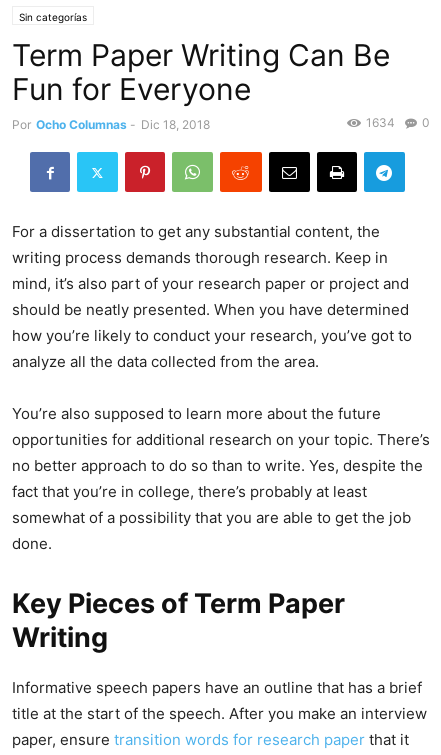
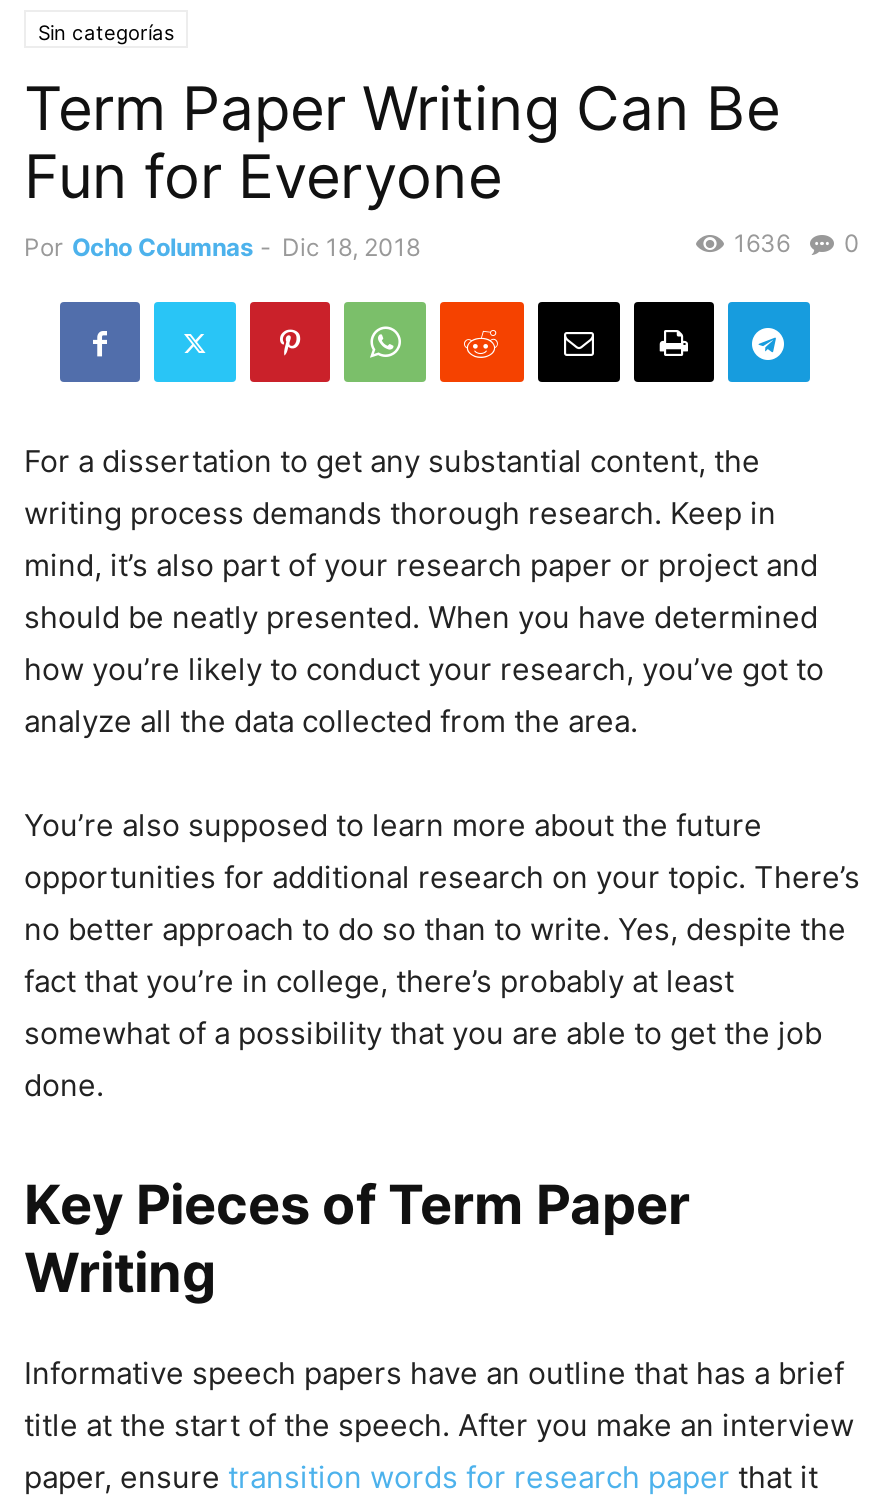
[366,115,430,130] 1634 0 -> [734,228,860,258] 1636 0

